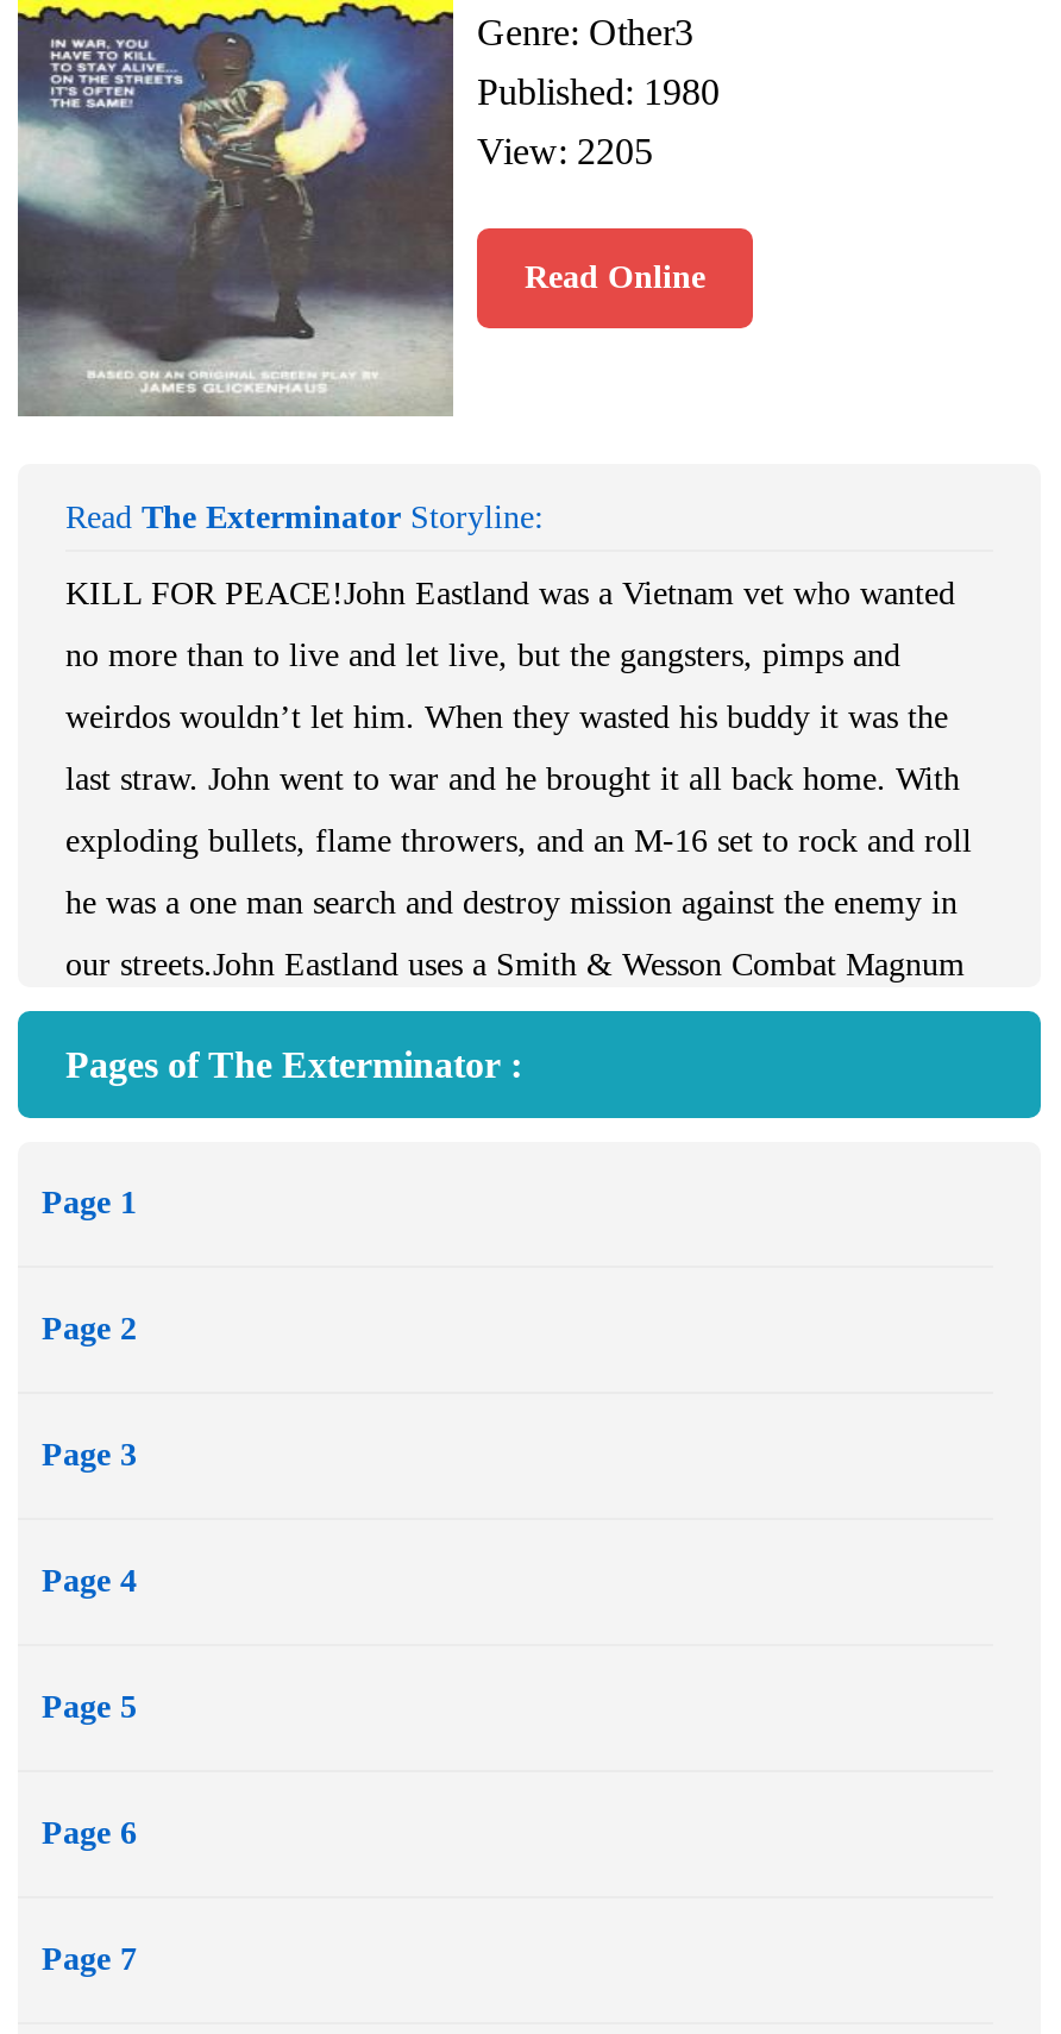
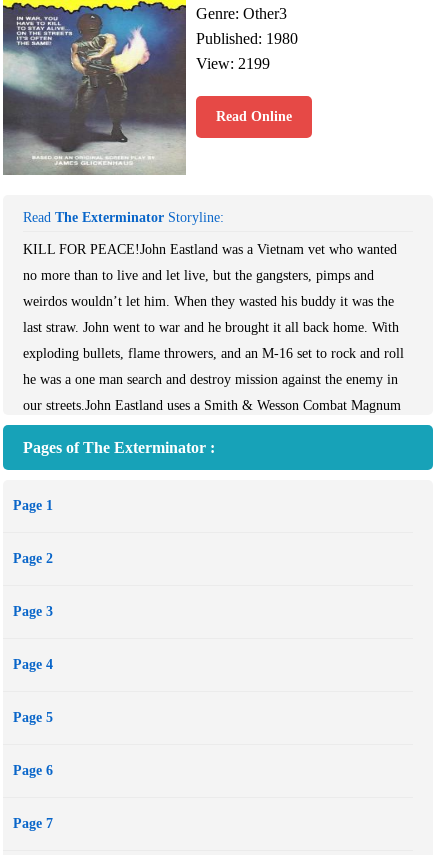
[477,131,653,171] View: 2205 -> [196,55,270,72] View: 2199

